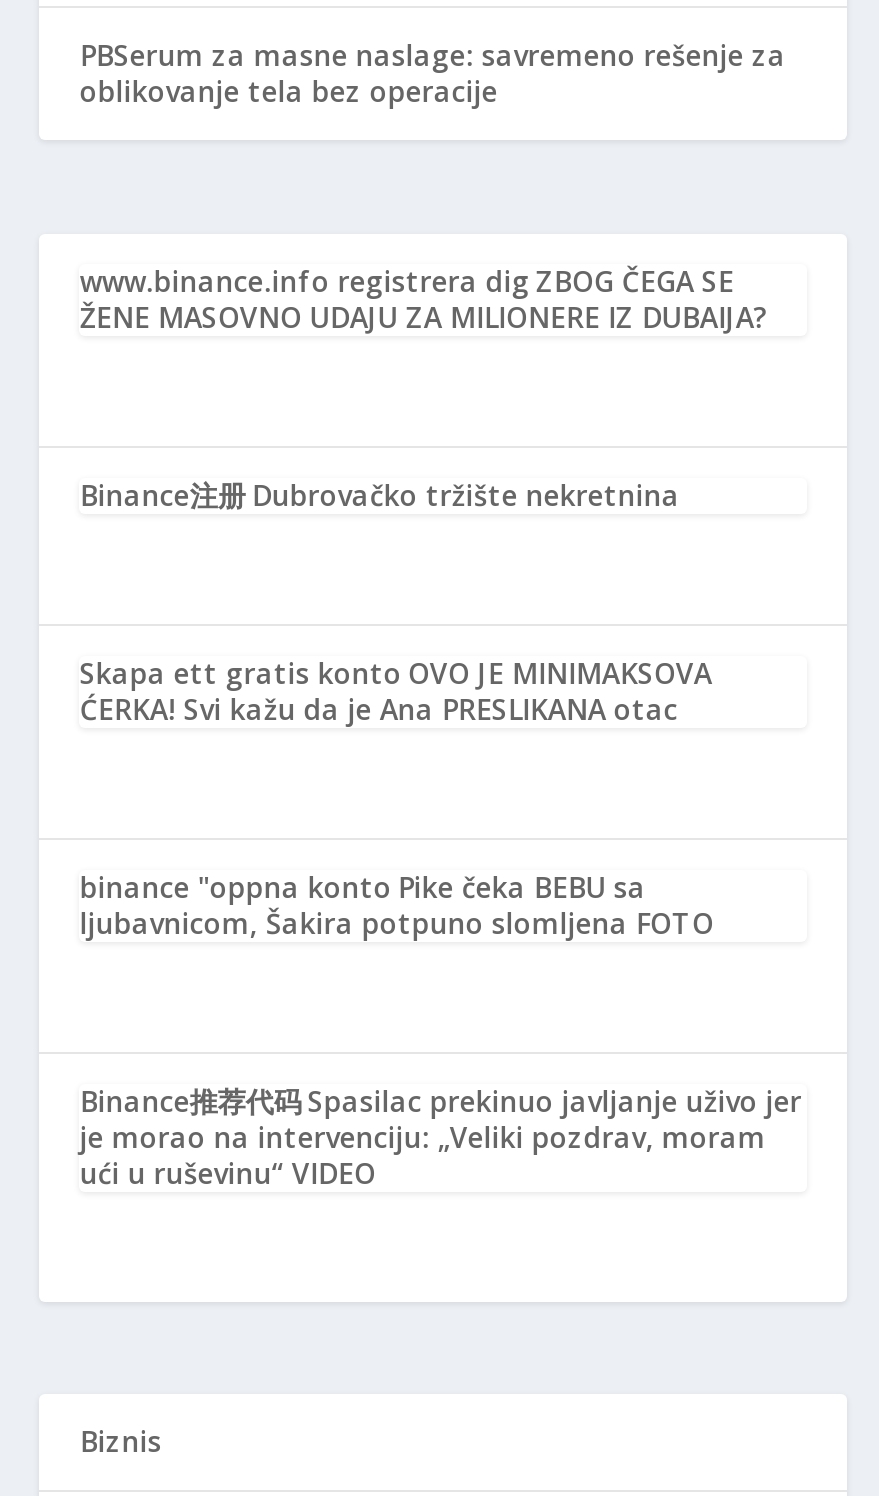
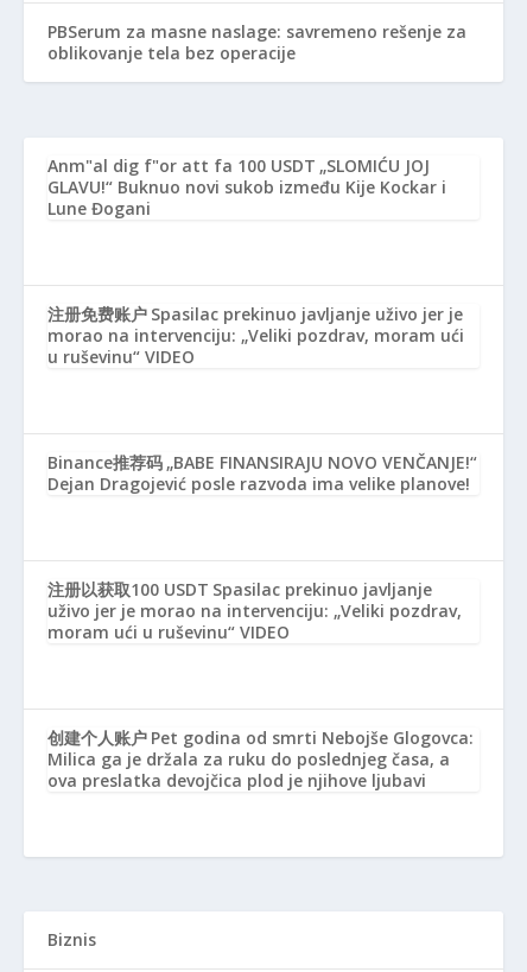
[80,261,768,335] www.binance.info registrera dig ZBOG ČEGA SE | ŽENE MASOVNO UDAJU ZA MILIONERE IZ DUBAIJA? -> [48,154,447,219] Anm"al dig f"or att fa 100 USDT „SLOMIĆU JOJ | GLAVU!“ Buknuo novi sukob između Kije Kockar i | Lune Đogani
[80,475,680,513] Binance注册 Dubrovačko tržište nekretnina -> [48,302,465,367] 注册免费账户 Spasilac prekinuo javljanje uživo jer je | morao na intervenciju: „Veliki pozdrav, moram ući | u ruševinu“ VIDEO
[80,653,712,727] Skapa ett gratis konto OVO JE MINIMAKSOVA | ĆERKA! Svi kažu da je Ana PRESLIKANA otac -> [48,450,478,494] Binance推荐码 „BABE FINANSIRAJU NOVO VENČANJE!“ | Dejan Dragojević posle razvoda ima velike planove!
[80,867,714,941] binance "oppna konto Pike čeka BEBU sa | ljubavnicom, Šakira potpuno slomljena FOTO -> [48,577,462,643] 注册以获取100 USDT Spasilac prekinuo javljanje | uživo jer je morao na intervenciju: „Veliki pozdrav, | moram ući u ruševinu“ VIDEO
[80,1081,802,1191] Binance推荐代码 Spasilac prekinuo javljanje uživo jer | je morao na intervenciju: „Veliki pozdrav, moram | ući u ruševinu“ VIDEO -> [48,726,474,791] 创建个人账户 Pet godina od smrti Nebojše Glogovca: | Milica ga je držala za ruku do poslednjeg časa, a | ova preslatka devojčica plod je njihove ljubavi

